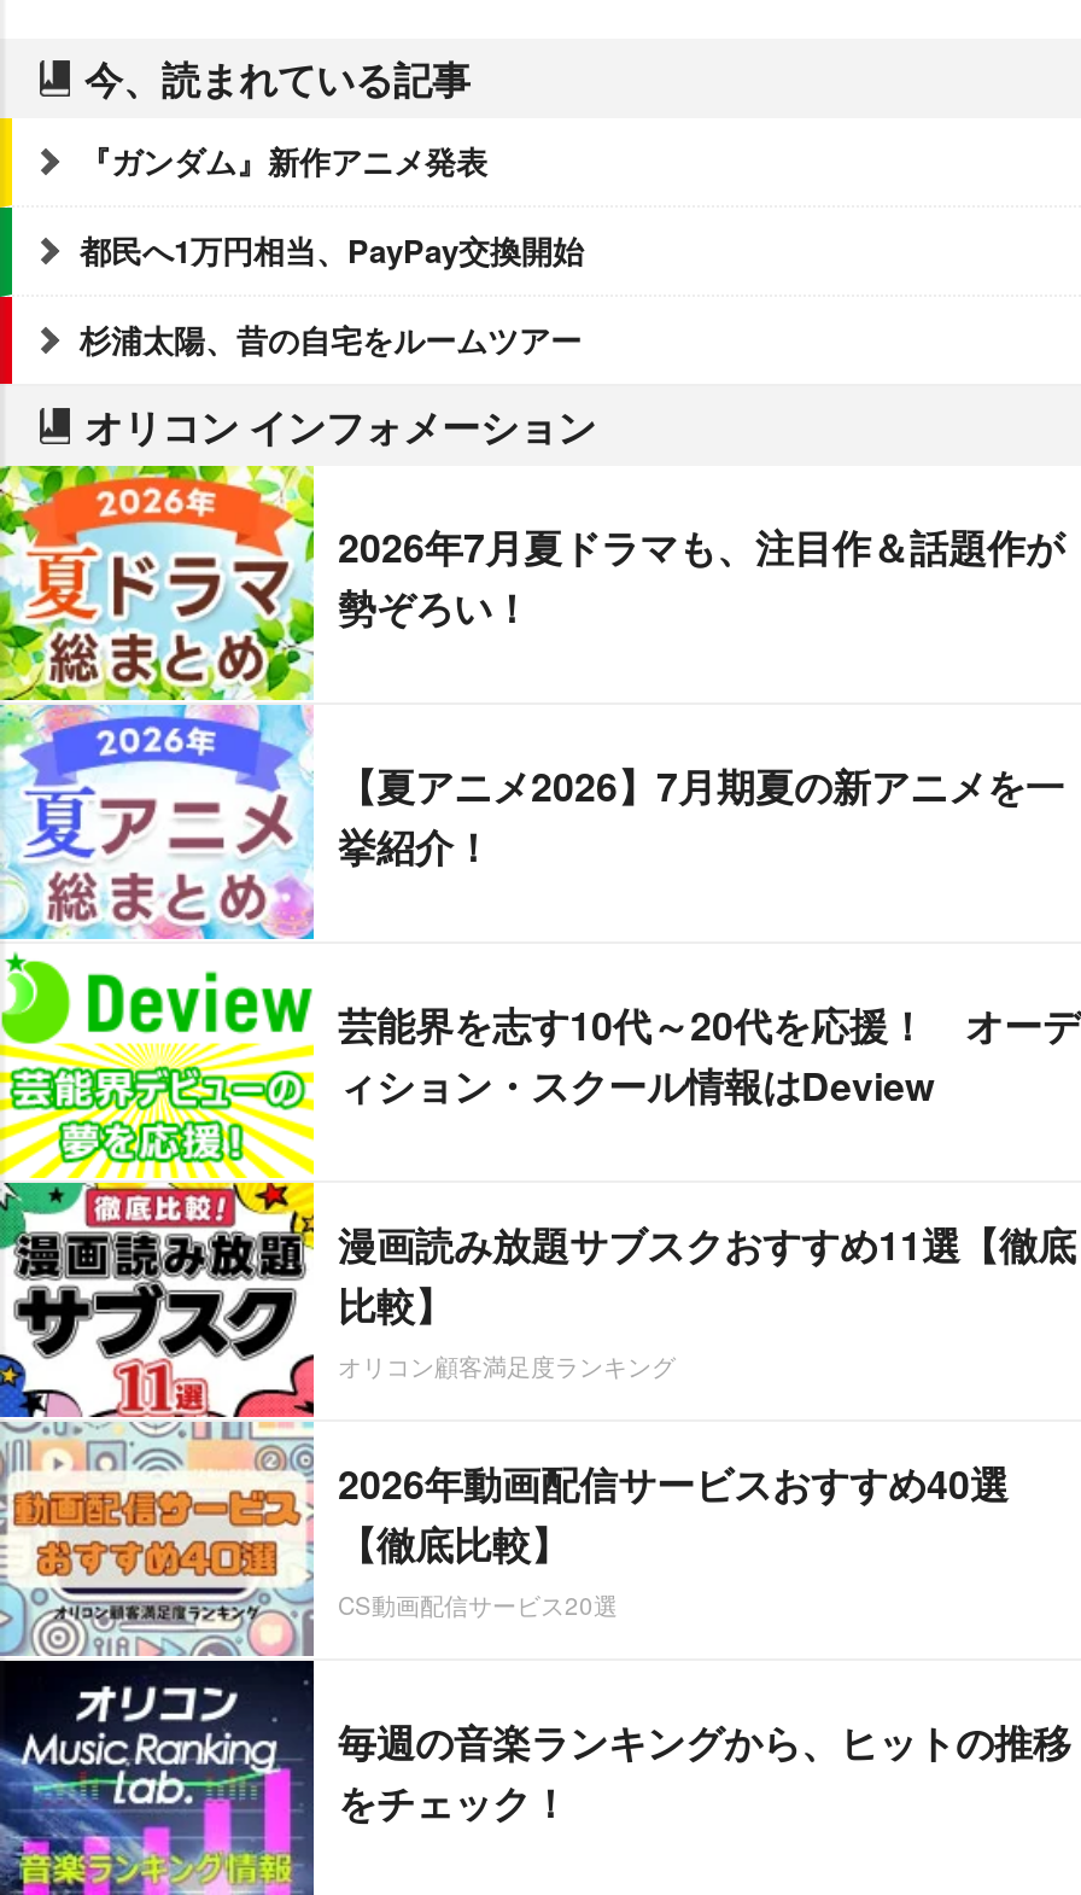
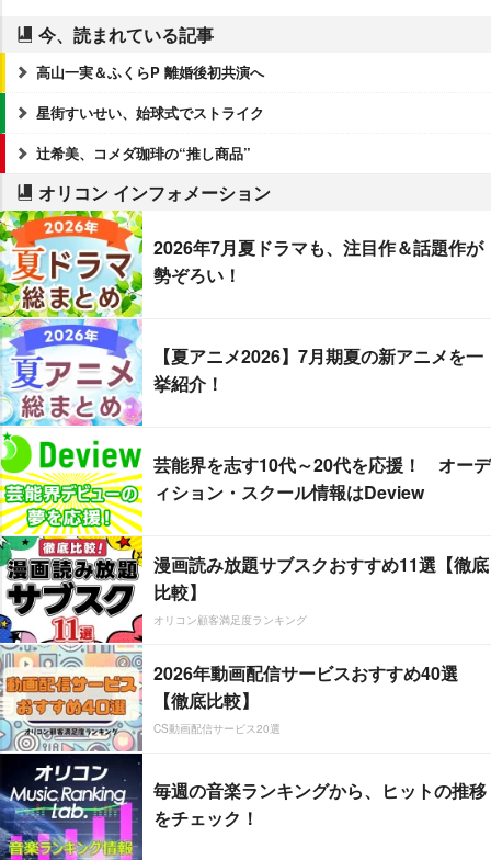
[80,137,487,182] 『ガンダム』新作アニメ発表 -> [36,61,264,82] 高山一実＆ふくらP 離婚後初共演へ
[80,226,584,272] 都民へ1万円相当、PayPay交換開始 -> [36,102,264,122] 星街すいせい、始球式でストライク
[80,315,582,361] 杉浦太陽、昔の自宅をルームツアー -> [36,142,251,163] 辻希美、コメダ珈琲の“推し商品”

